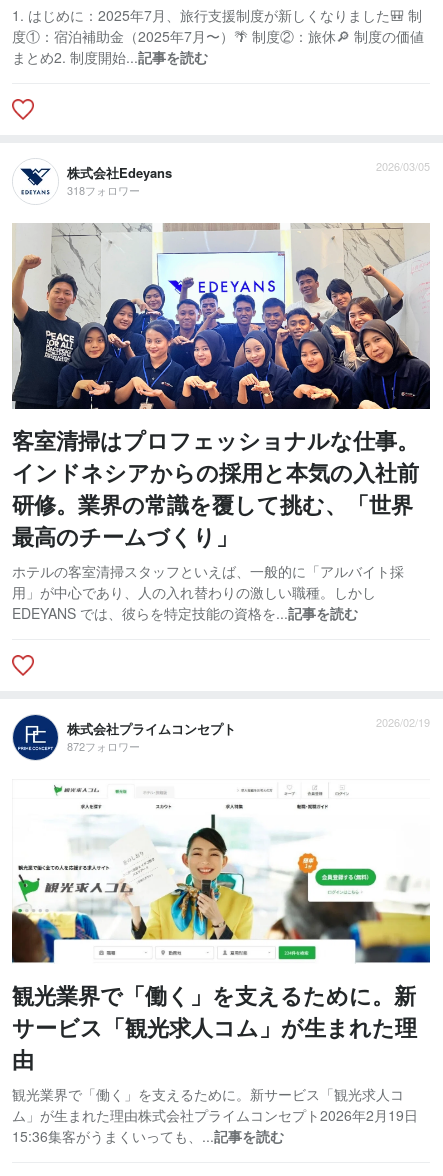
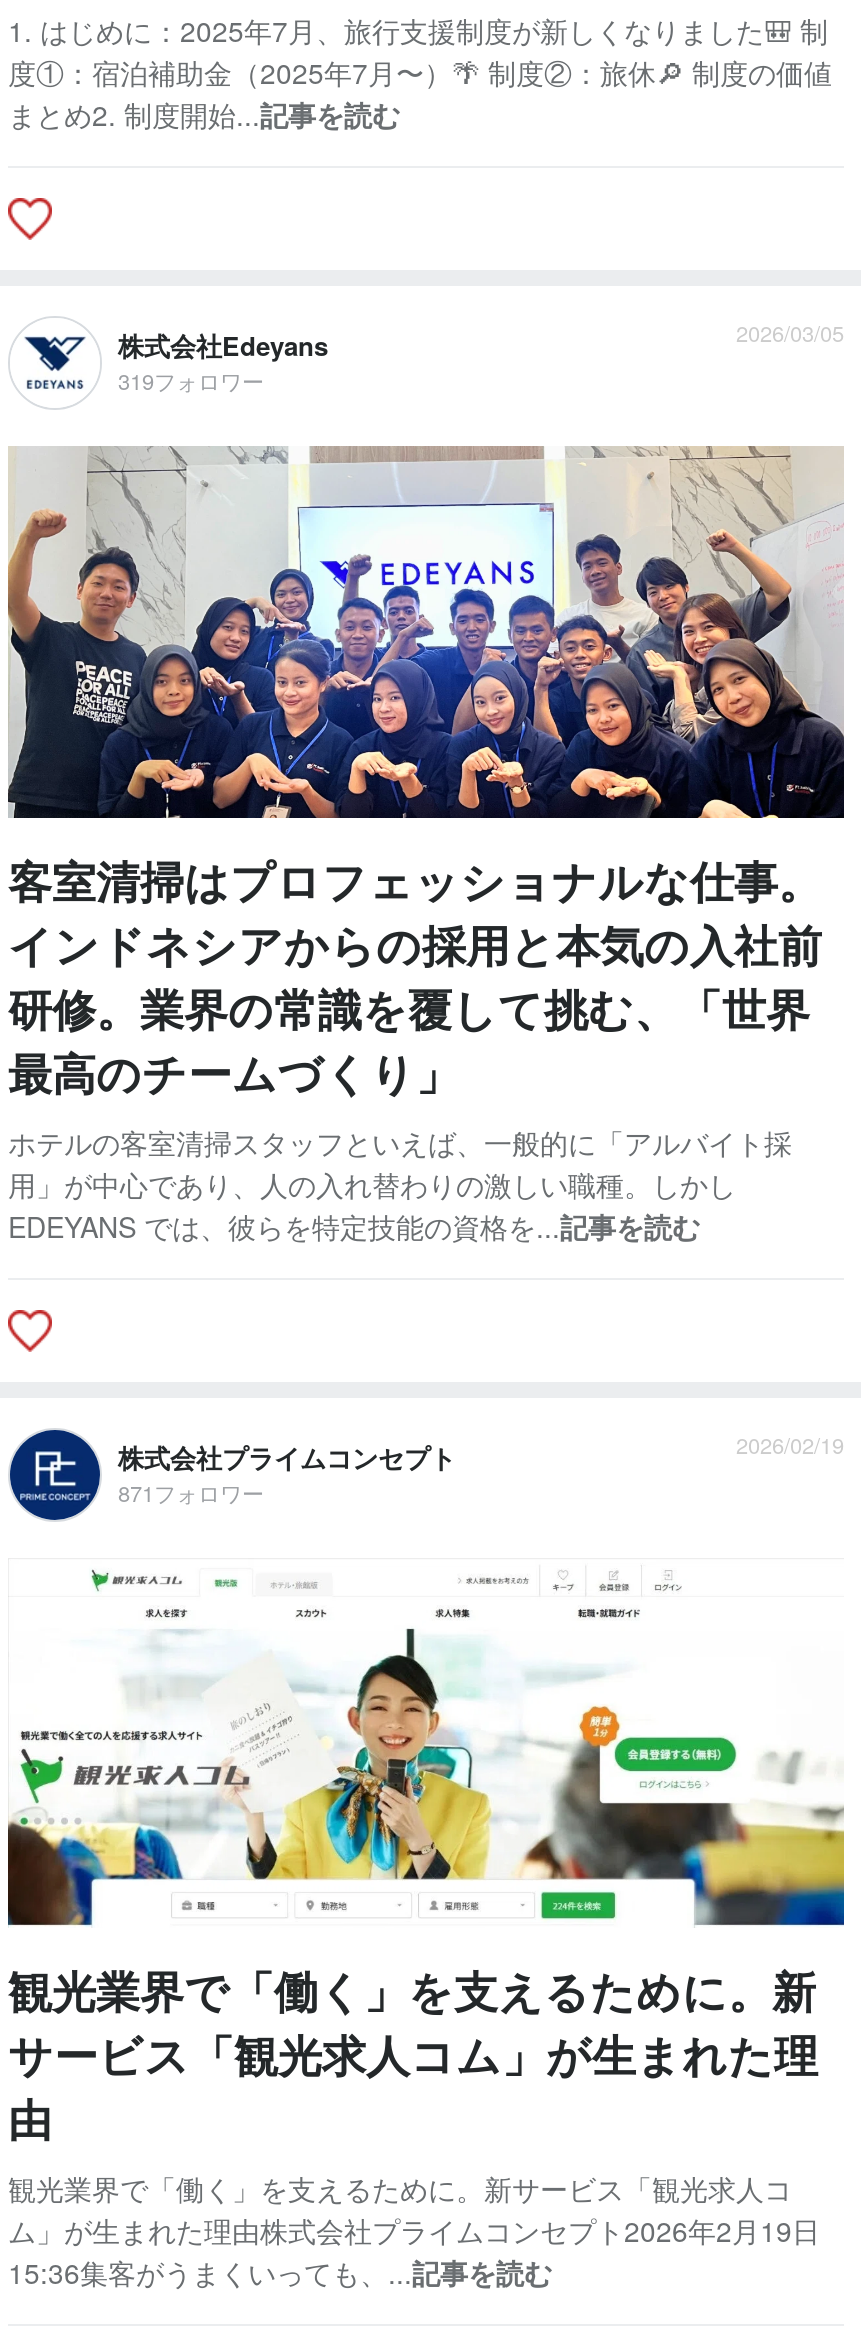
[67,182,140,198] 318フォロワー -> [118,364,264,396] 319フォロワー
[67,737,140,753] 872フォロワー -> [118,1475,264,1507] 871フォロワー

